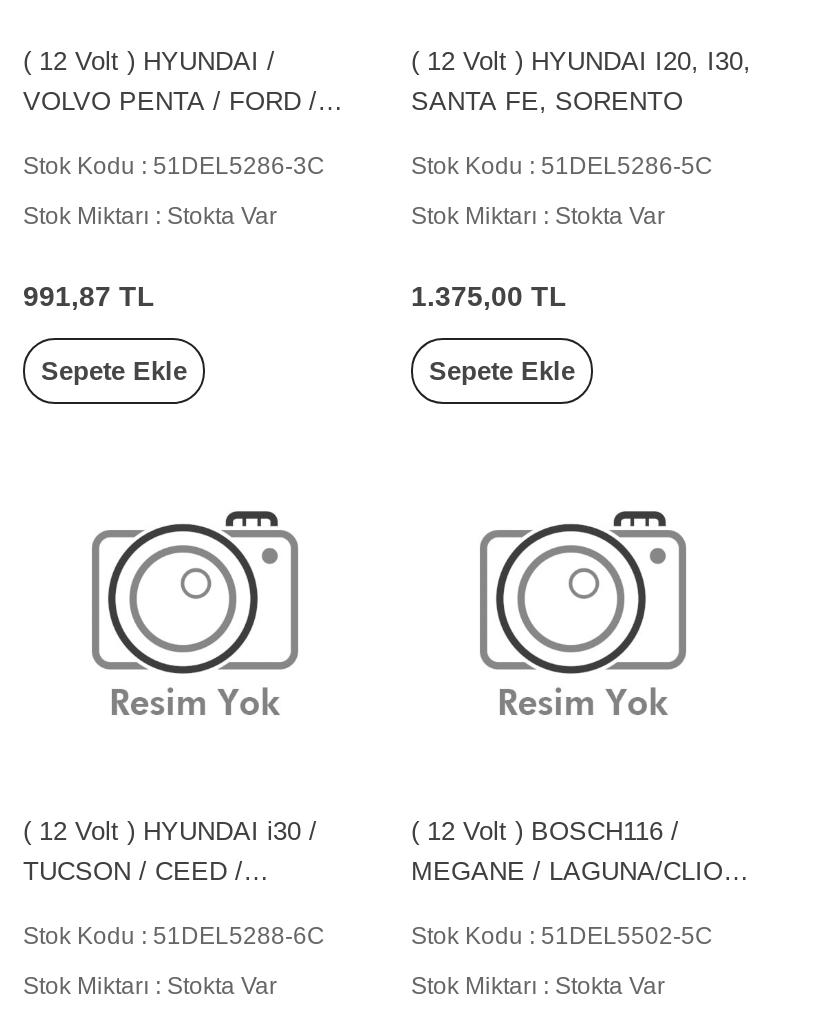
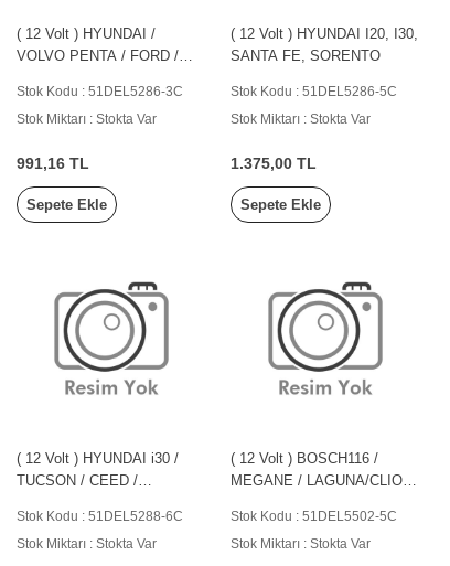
[23,280,155,312] 991,87 TL -> [17,154,89,172] 991,16 TL

